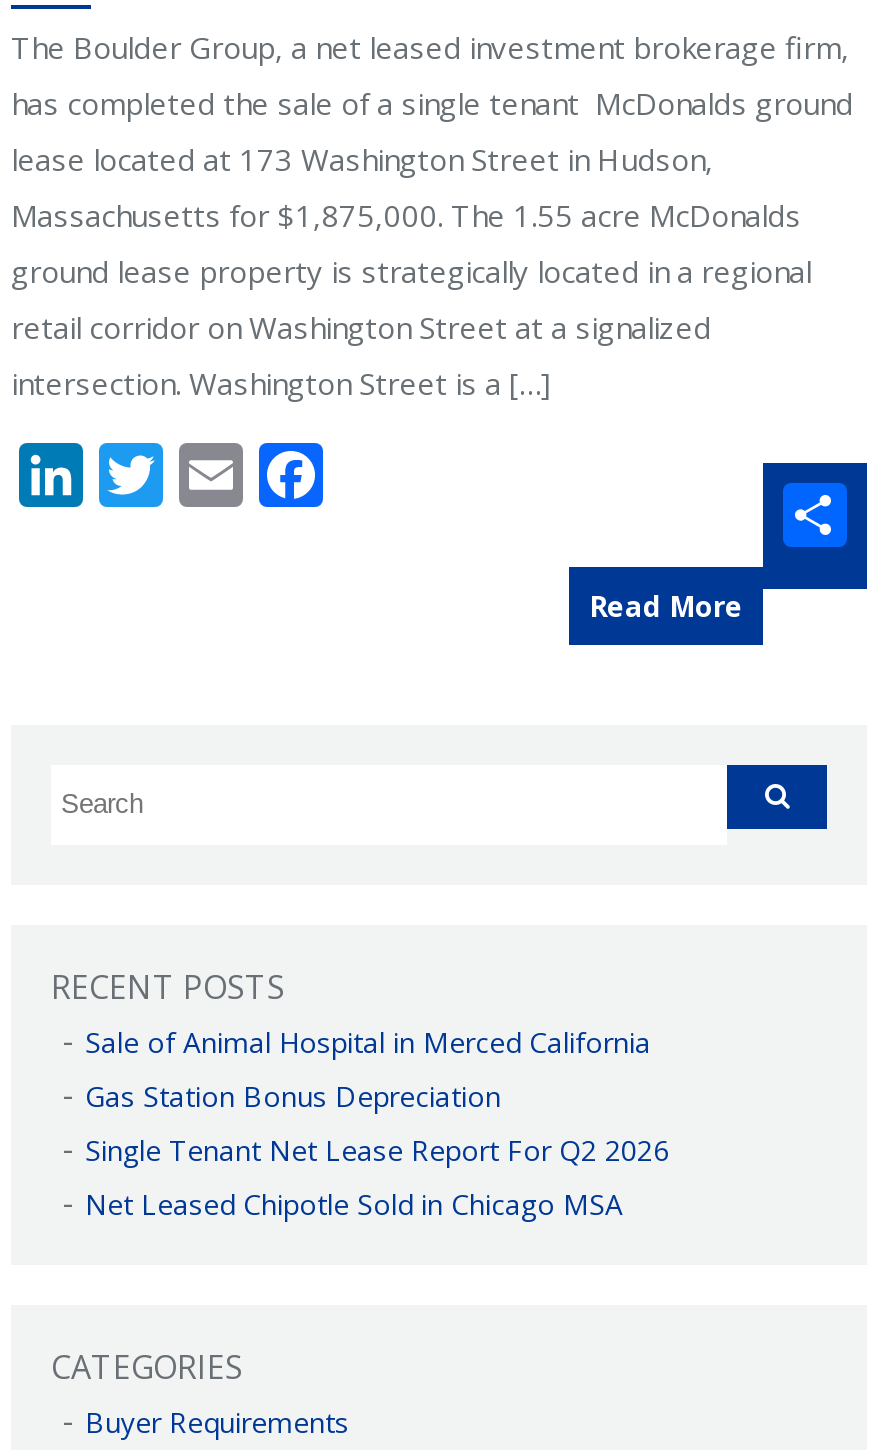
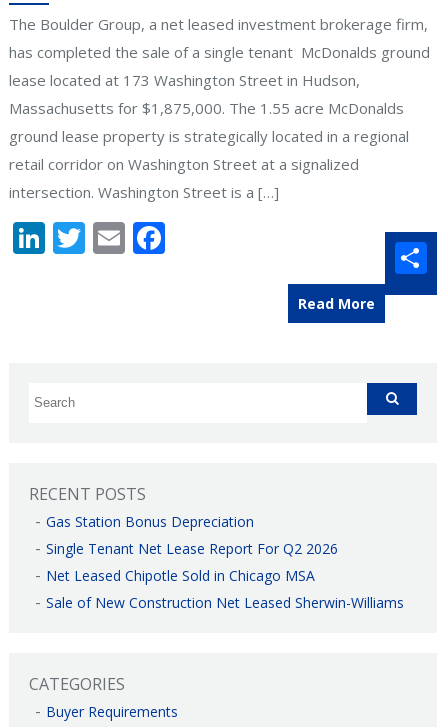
[85,1023,651,1061] Sale of Animal Hospital in Merced California -> none
moved [85,1077,669,1223] -> [46,512,338,585]: Gas Station Bonus Depreciation | Single Tenant Net Lease Report For Q2 2026 | Net Leased Chipotle Sold in Chicago MSA
none -> [46,593,404,612] Sale of New Construction Net Leased Sherwin-Williams

